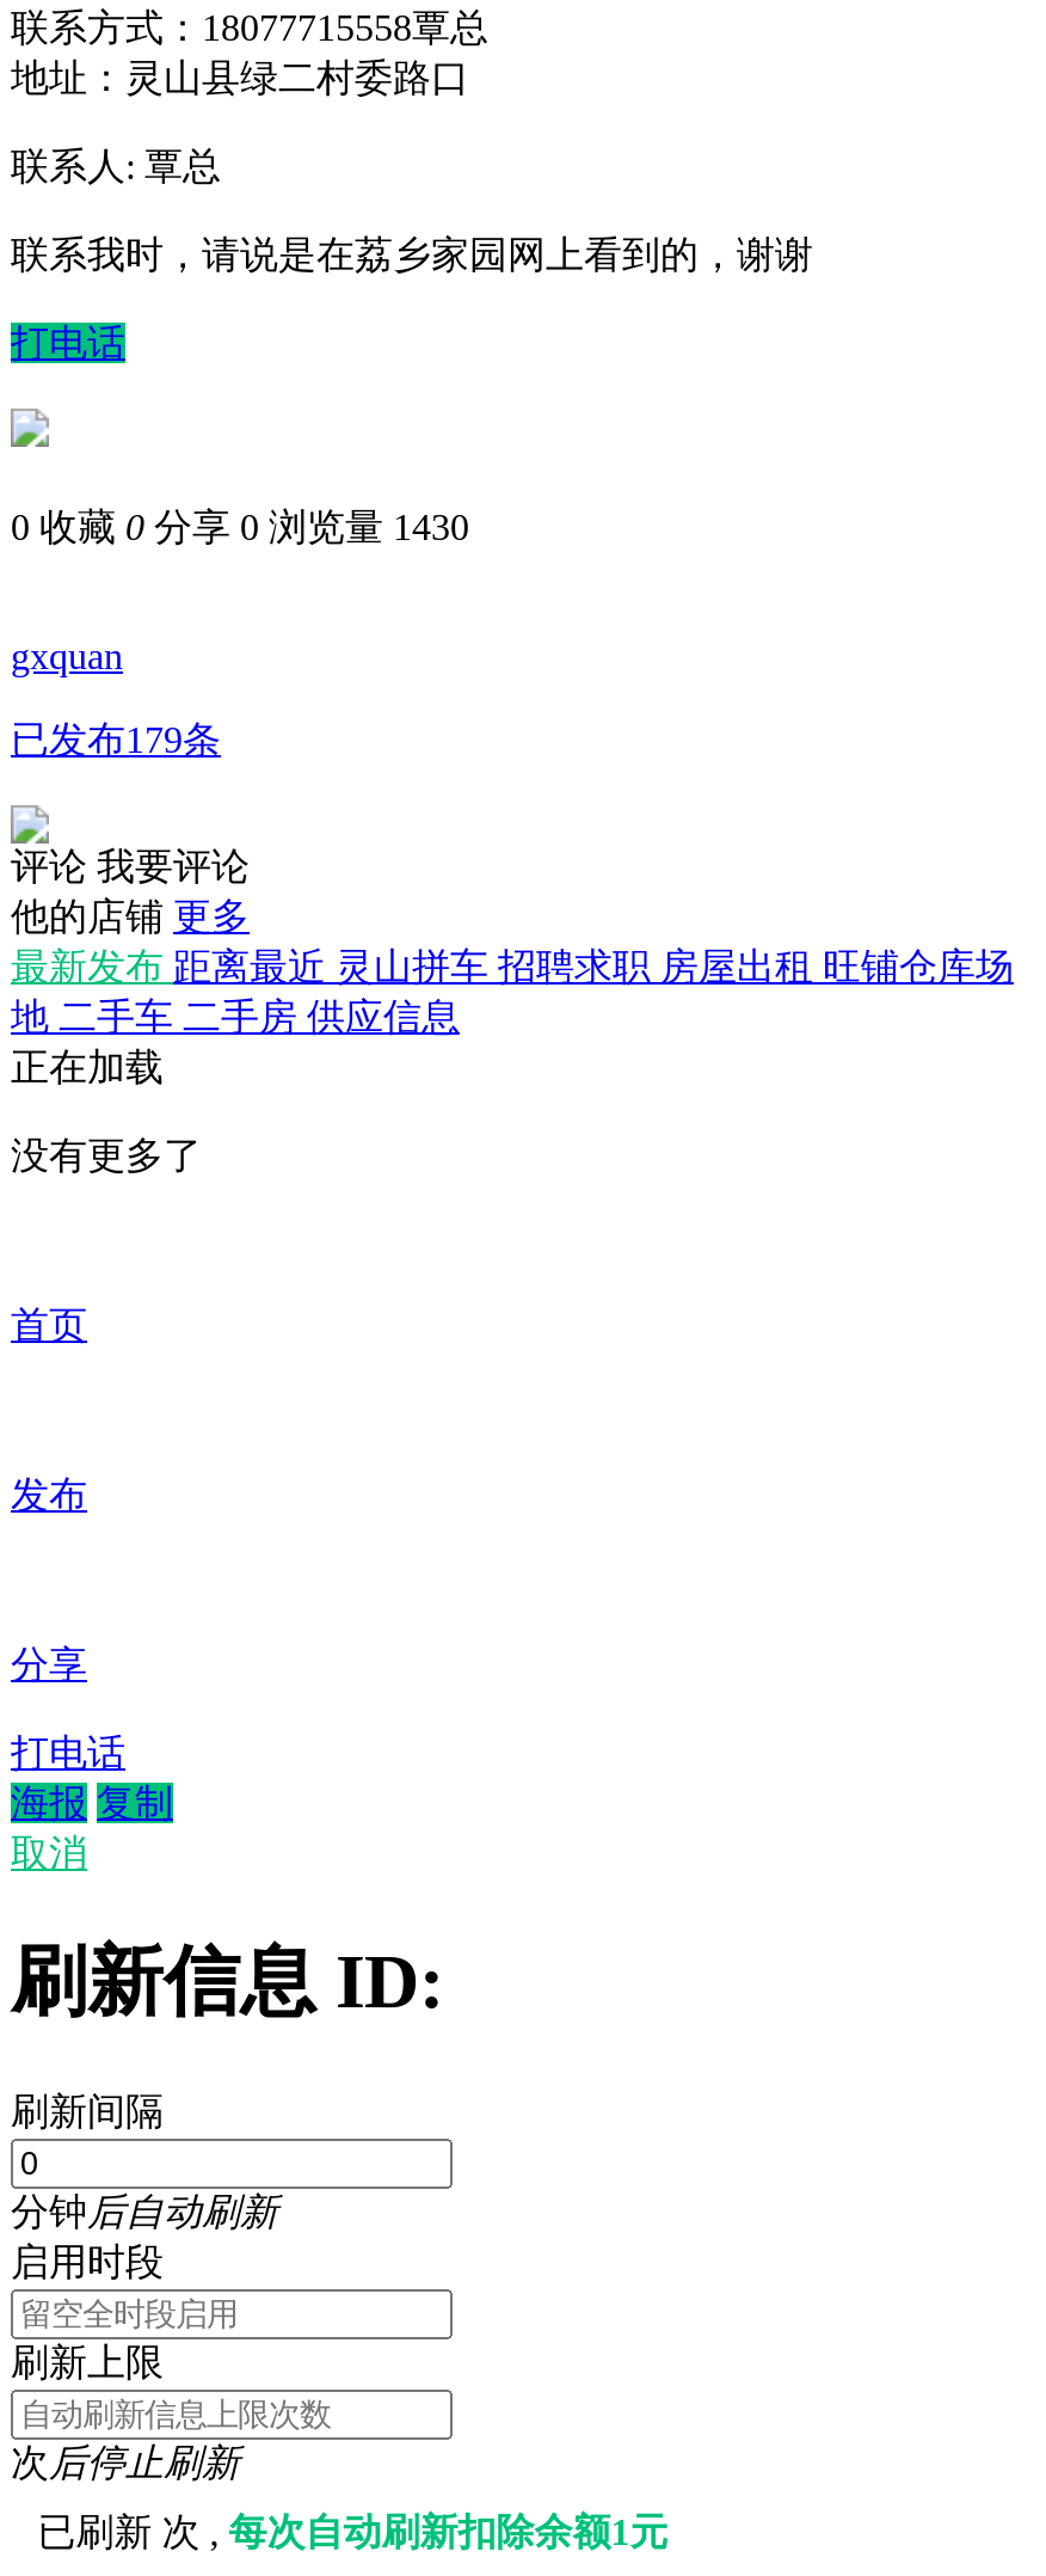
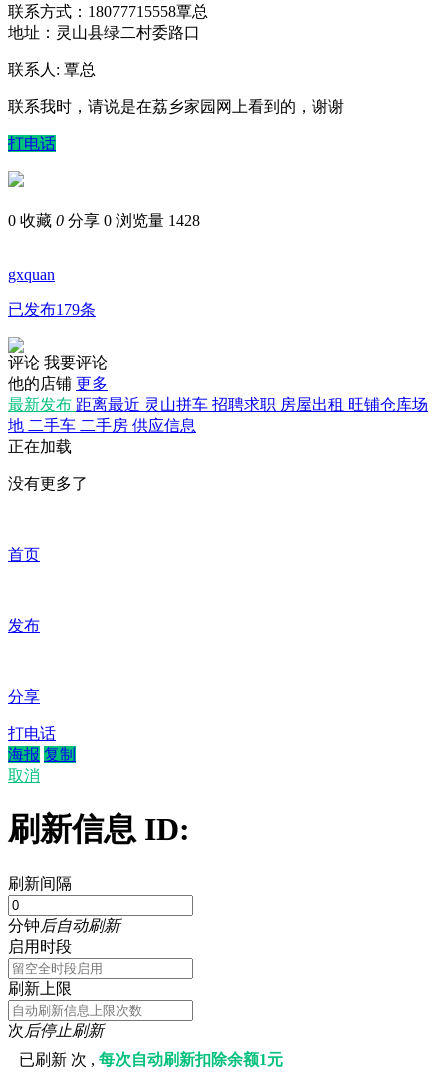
[11,507,469,547] 0 收藏0 分享 0 浏览量 1430 -> [8,212,200,229] 0 收藏0 分享 0 浏览量 1428

